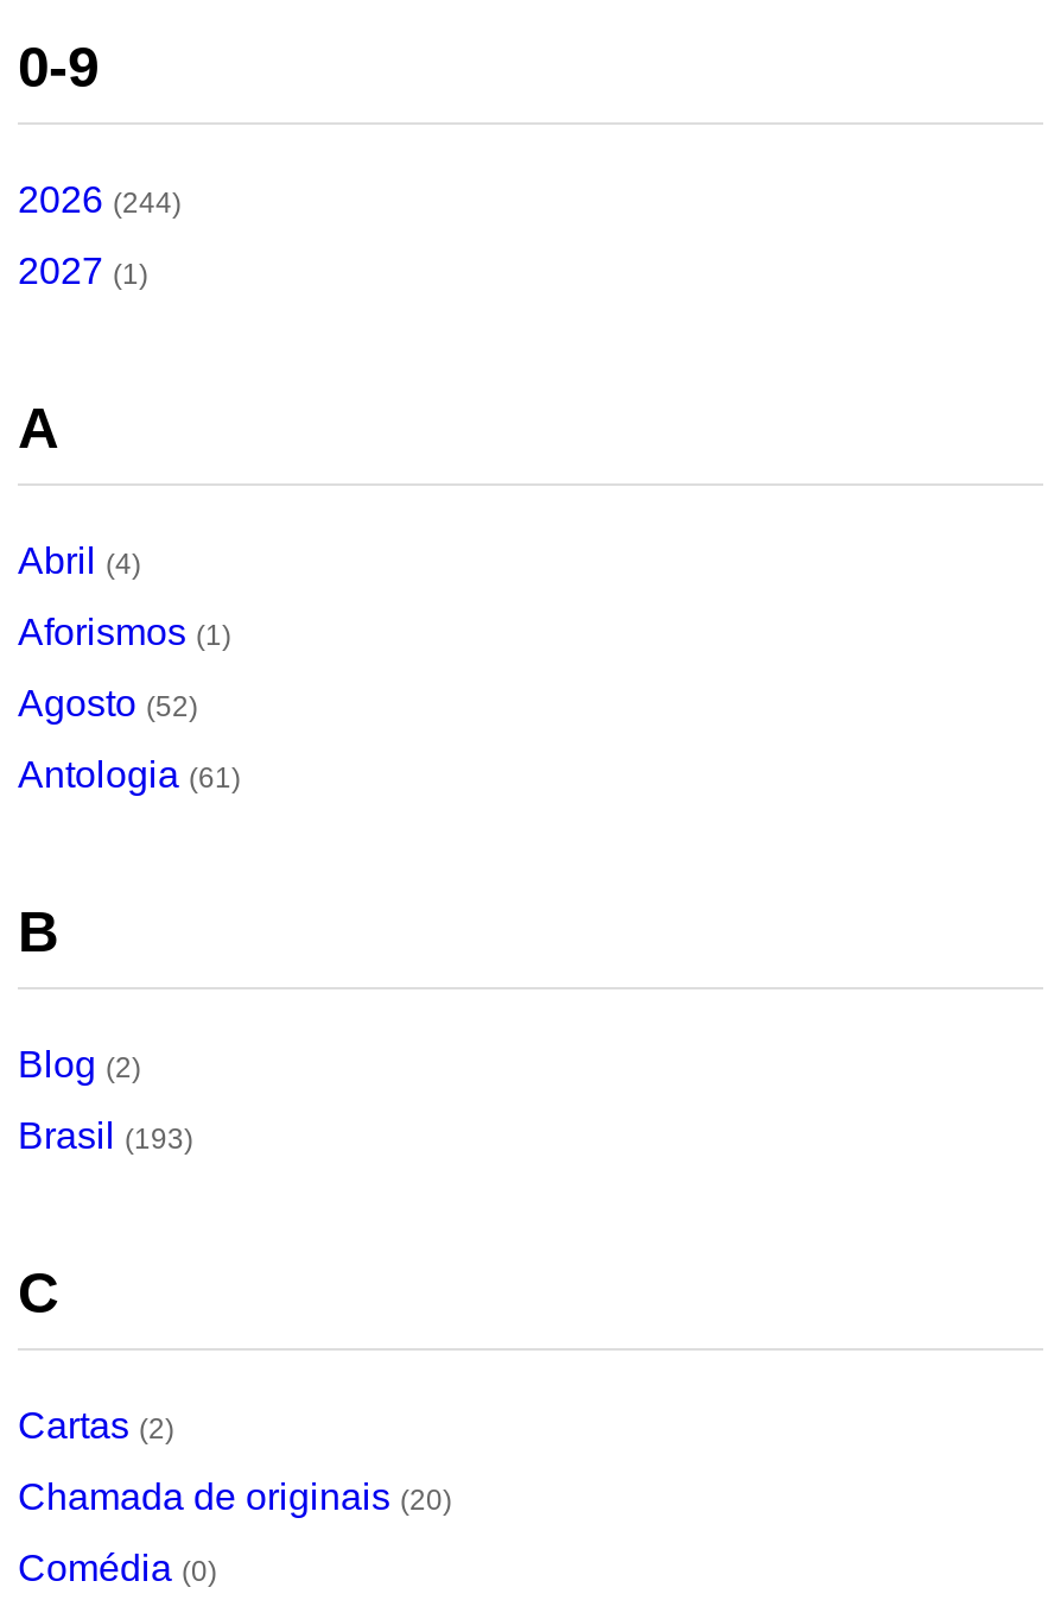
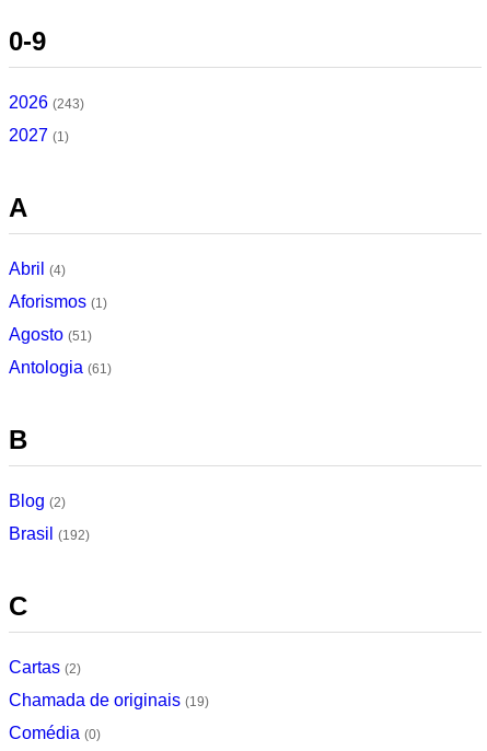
[18,180,182,220] 2026 (244) -> [9,93,84,112] 2026 (243)
[18,683,198,724] Agosto (52) -> [9,325,92,344] Agosto (51)
[18,1116,193,1156] Brasil (193) -> [9,525,90,543] Brasil (192)
[18,1477,452,1517] Chamada de originais (20) -> [9,691,209,710] Chamada de originais (19)

